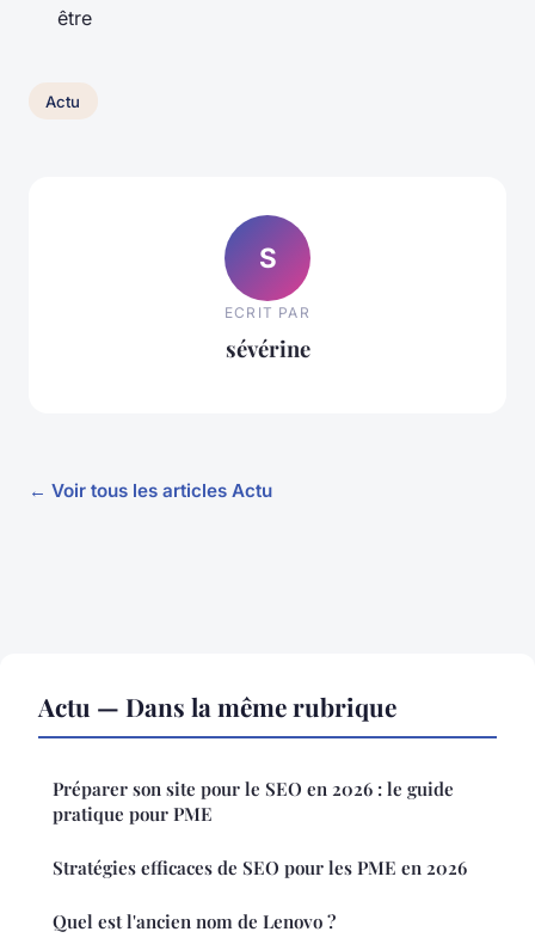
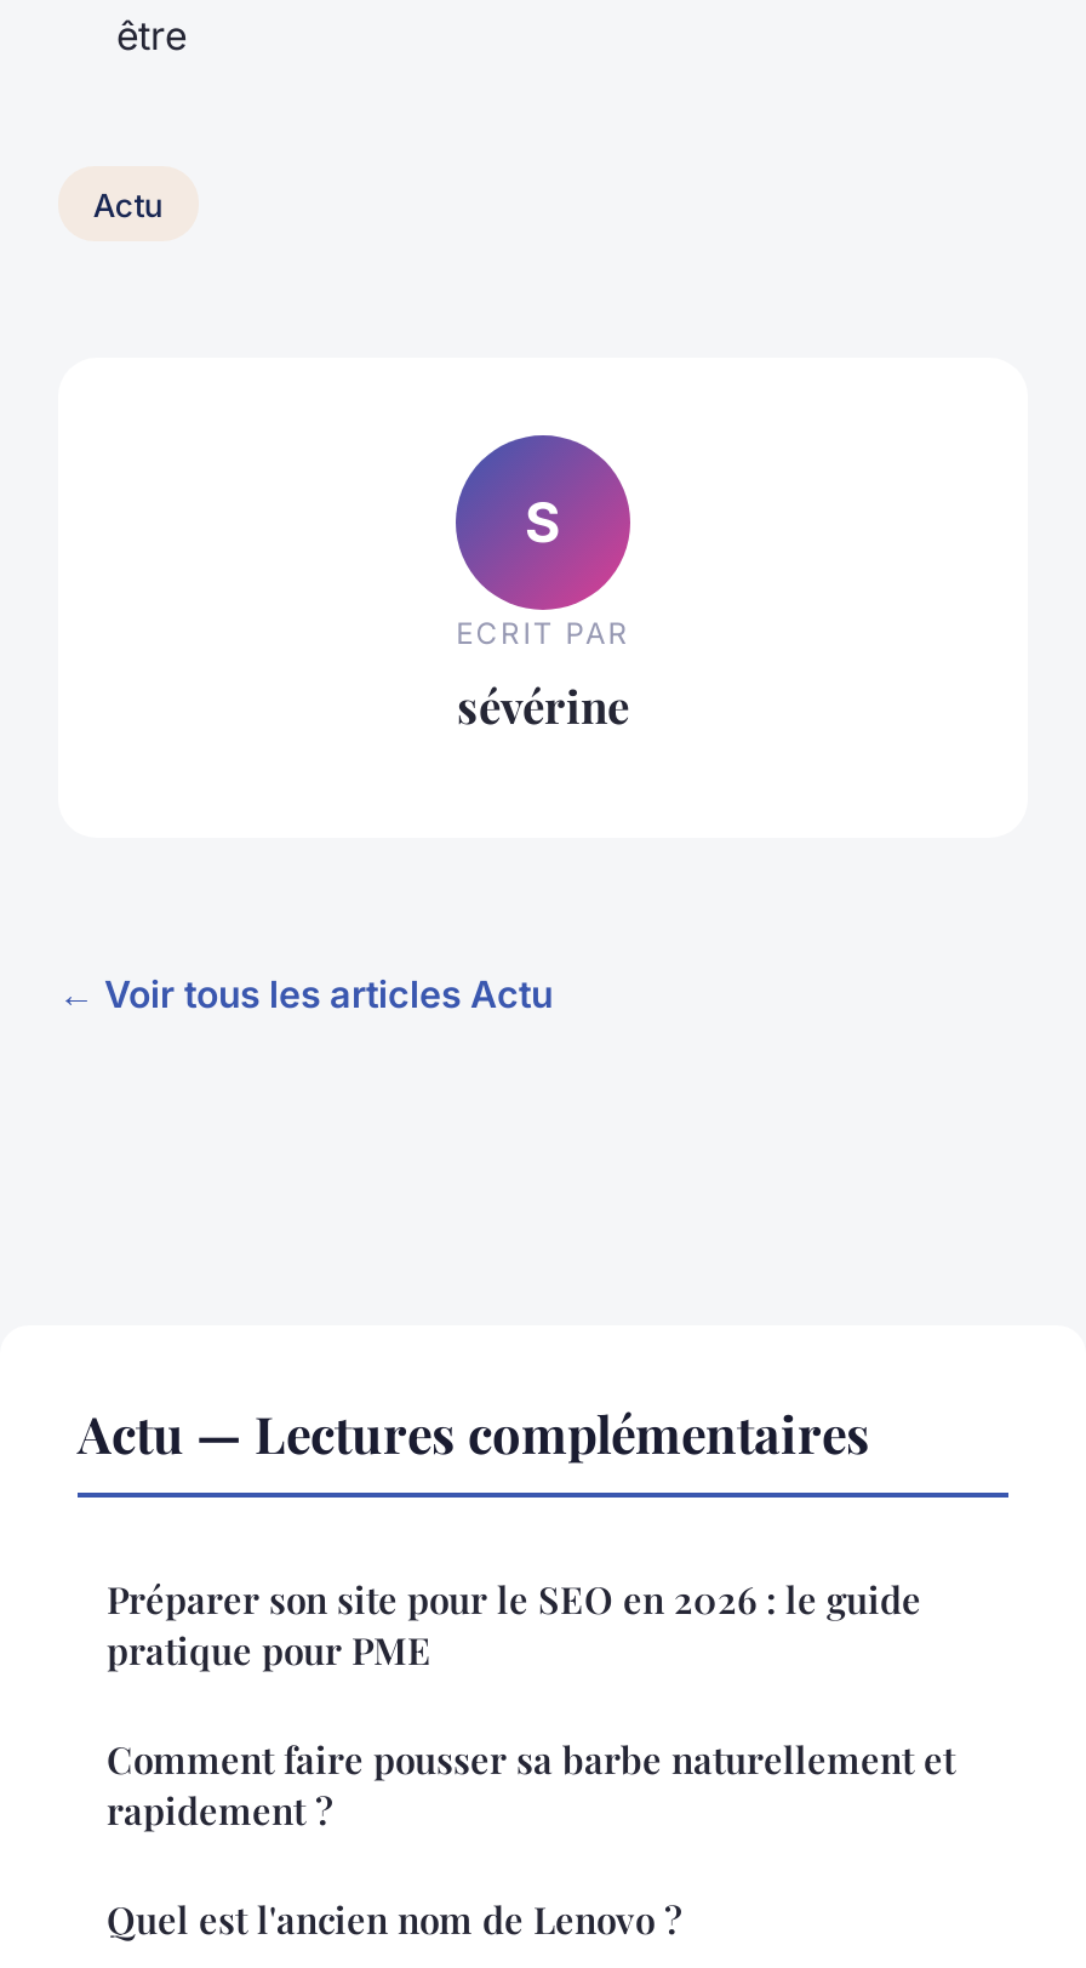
[38,689,396,723] Actu — Dans la même rubrique -> [78,1398,870,1466] Actu — Lectures complémentaires
[53,855,467,879] Stratégies efficaces de SEO pour les PME en 2026 -> [107,1735,955,1834] Comment faire pousser sa barbe naturellement et | rapidement ?

